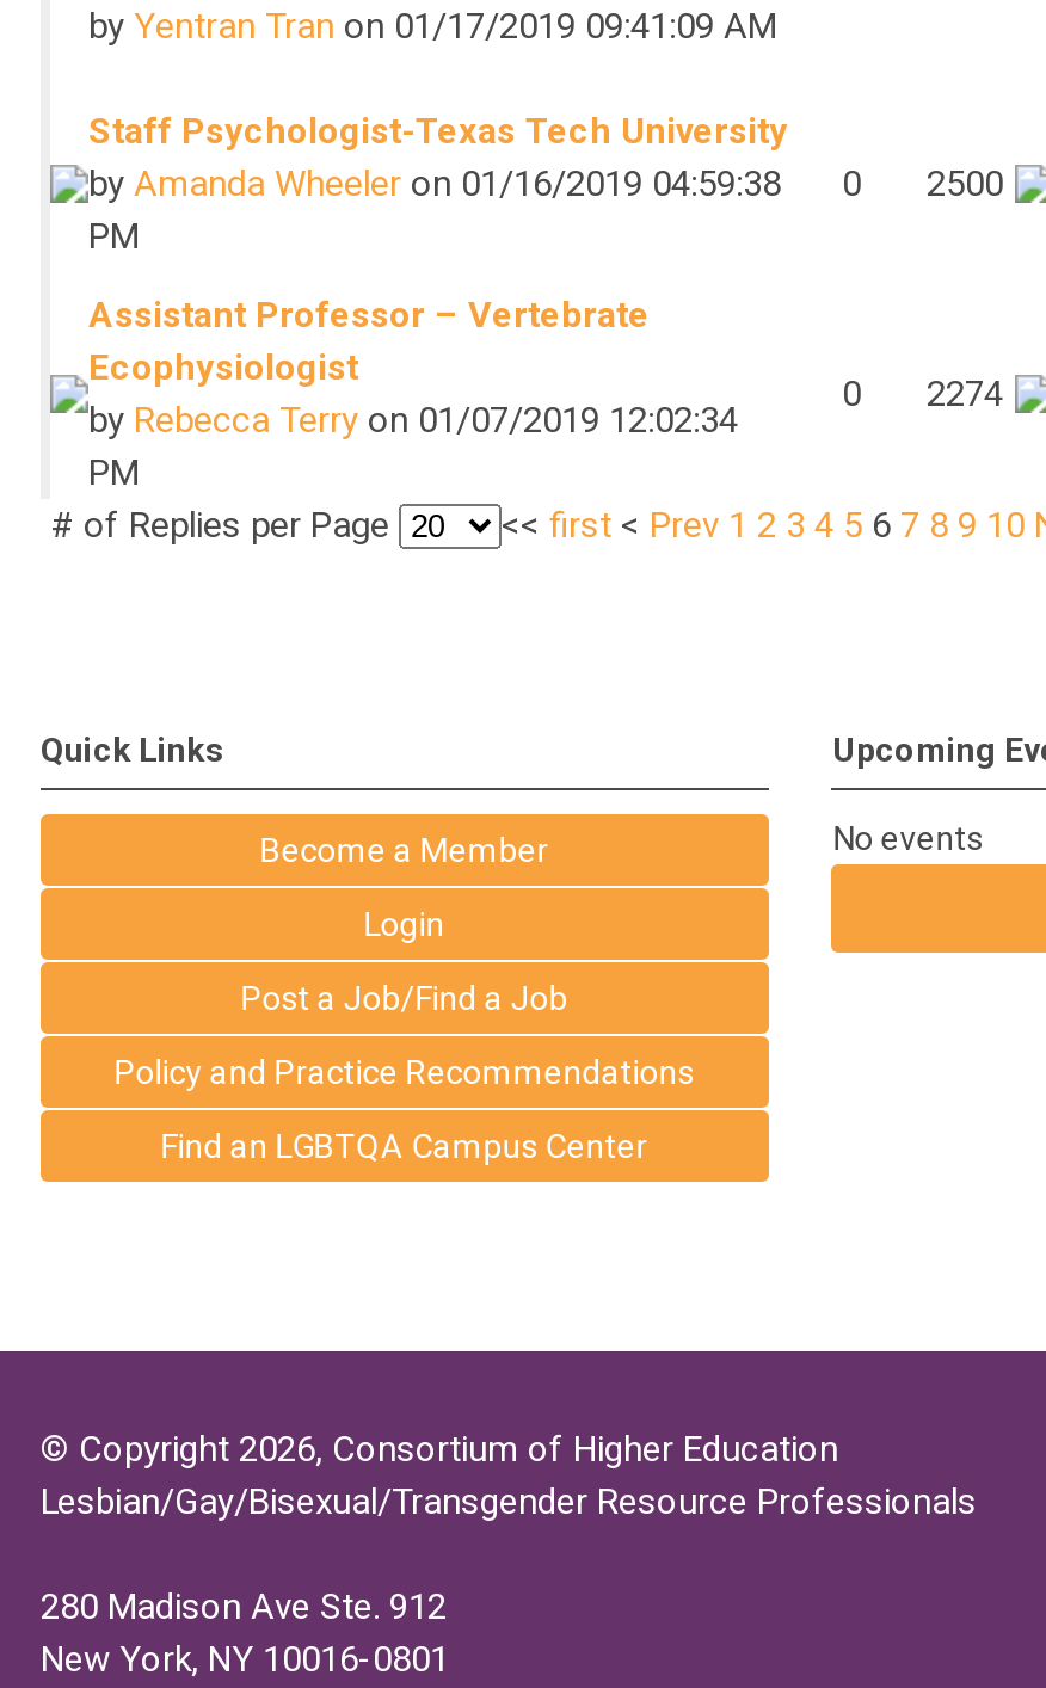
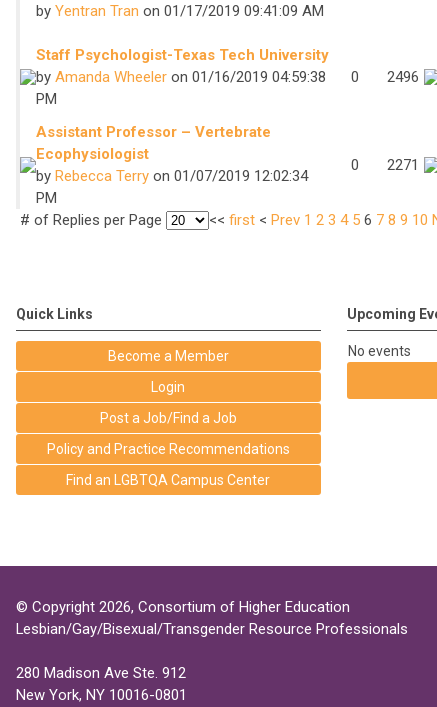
[88,164,1003,207] by Amanda Wheeler on 01/16/2019 04:59:38 0 2500 -> [36,68,419,86] by Amanda Wheeler on 01/16/2019 04:59:38 0 2496
[842,374,1003,417] 0 2274 -> [351,156,419,174] 0 2271

